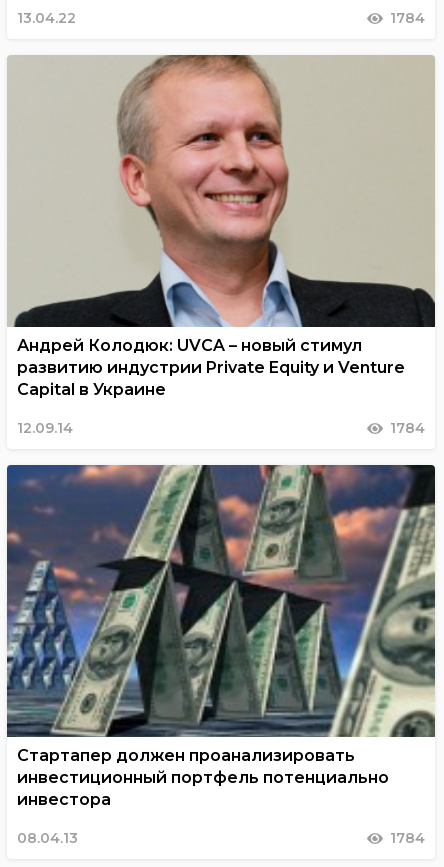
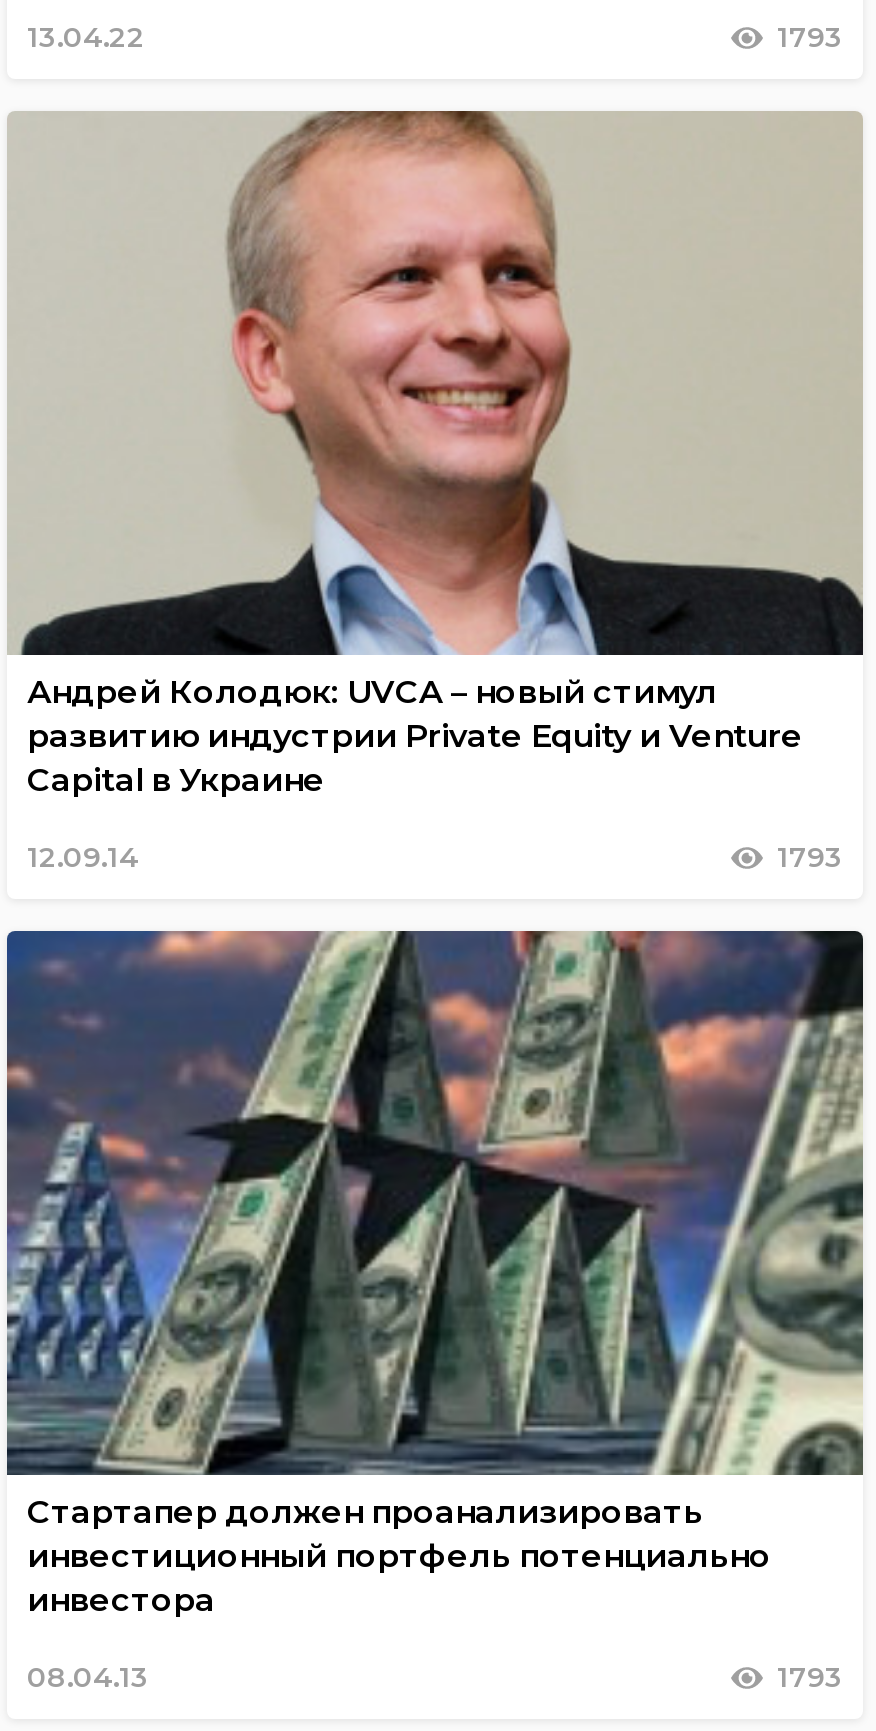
[390,9,425,27] 1784 -> [777,20,843,56] 1793
[390,419,425,437] 1784 -> [777,839,843,875] 1793
[390,829,425,847] 1784 -> [777,1659,843,1695] 1793

